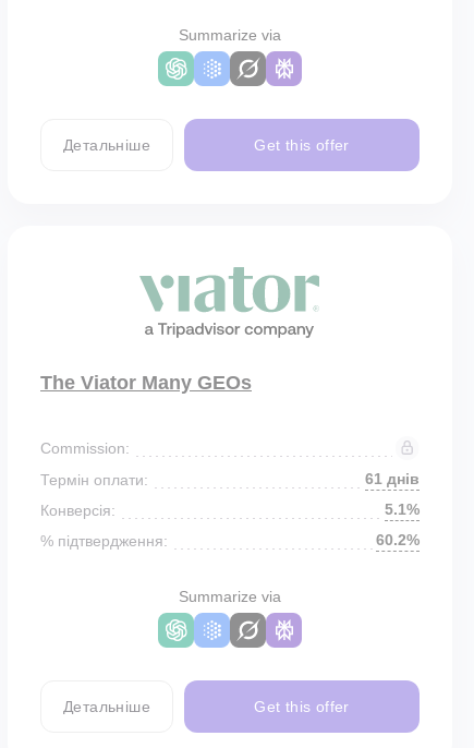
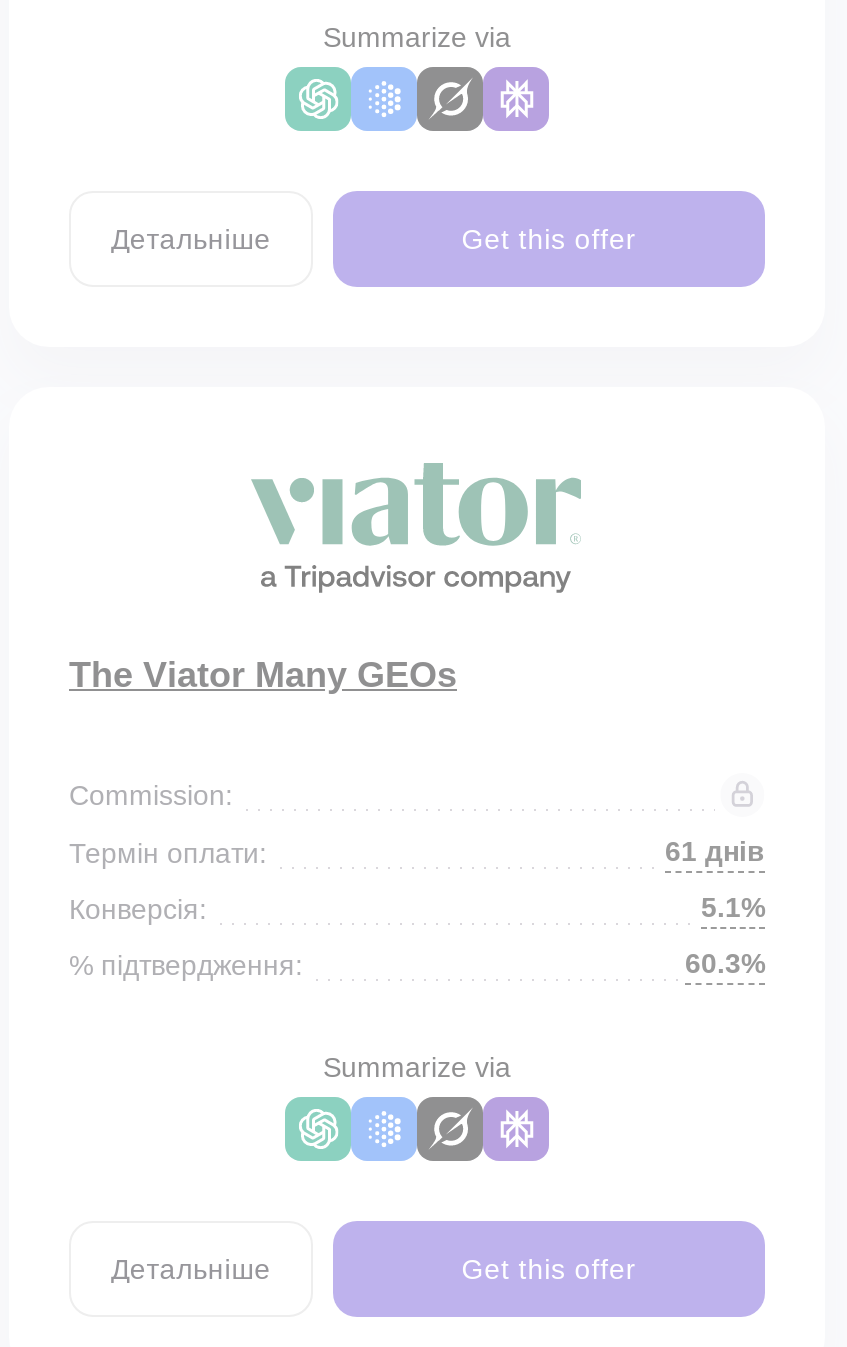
[376,531,420,548] 60.2% -> [685,947,765,979] 60.3%

